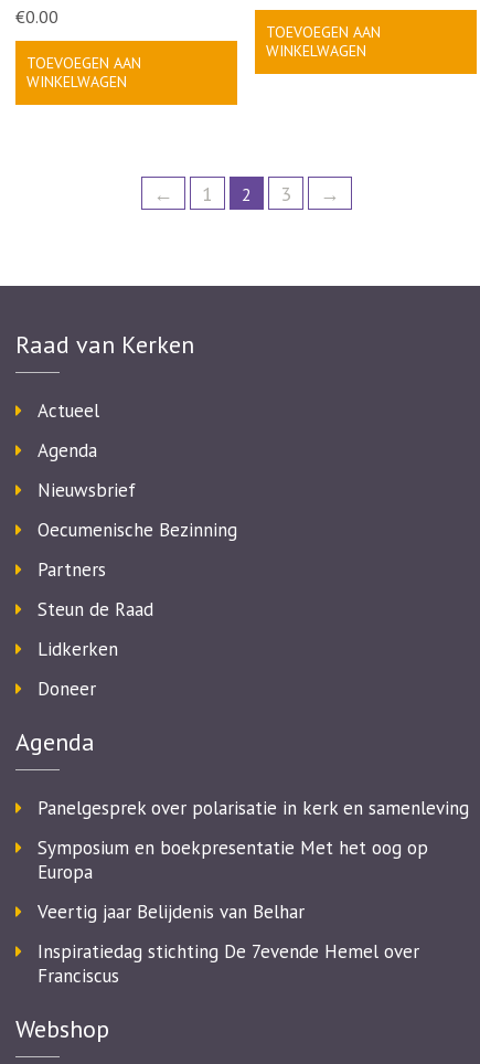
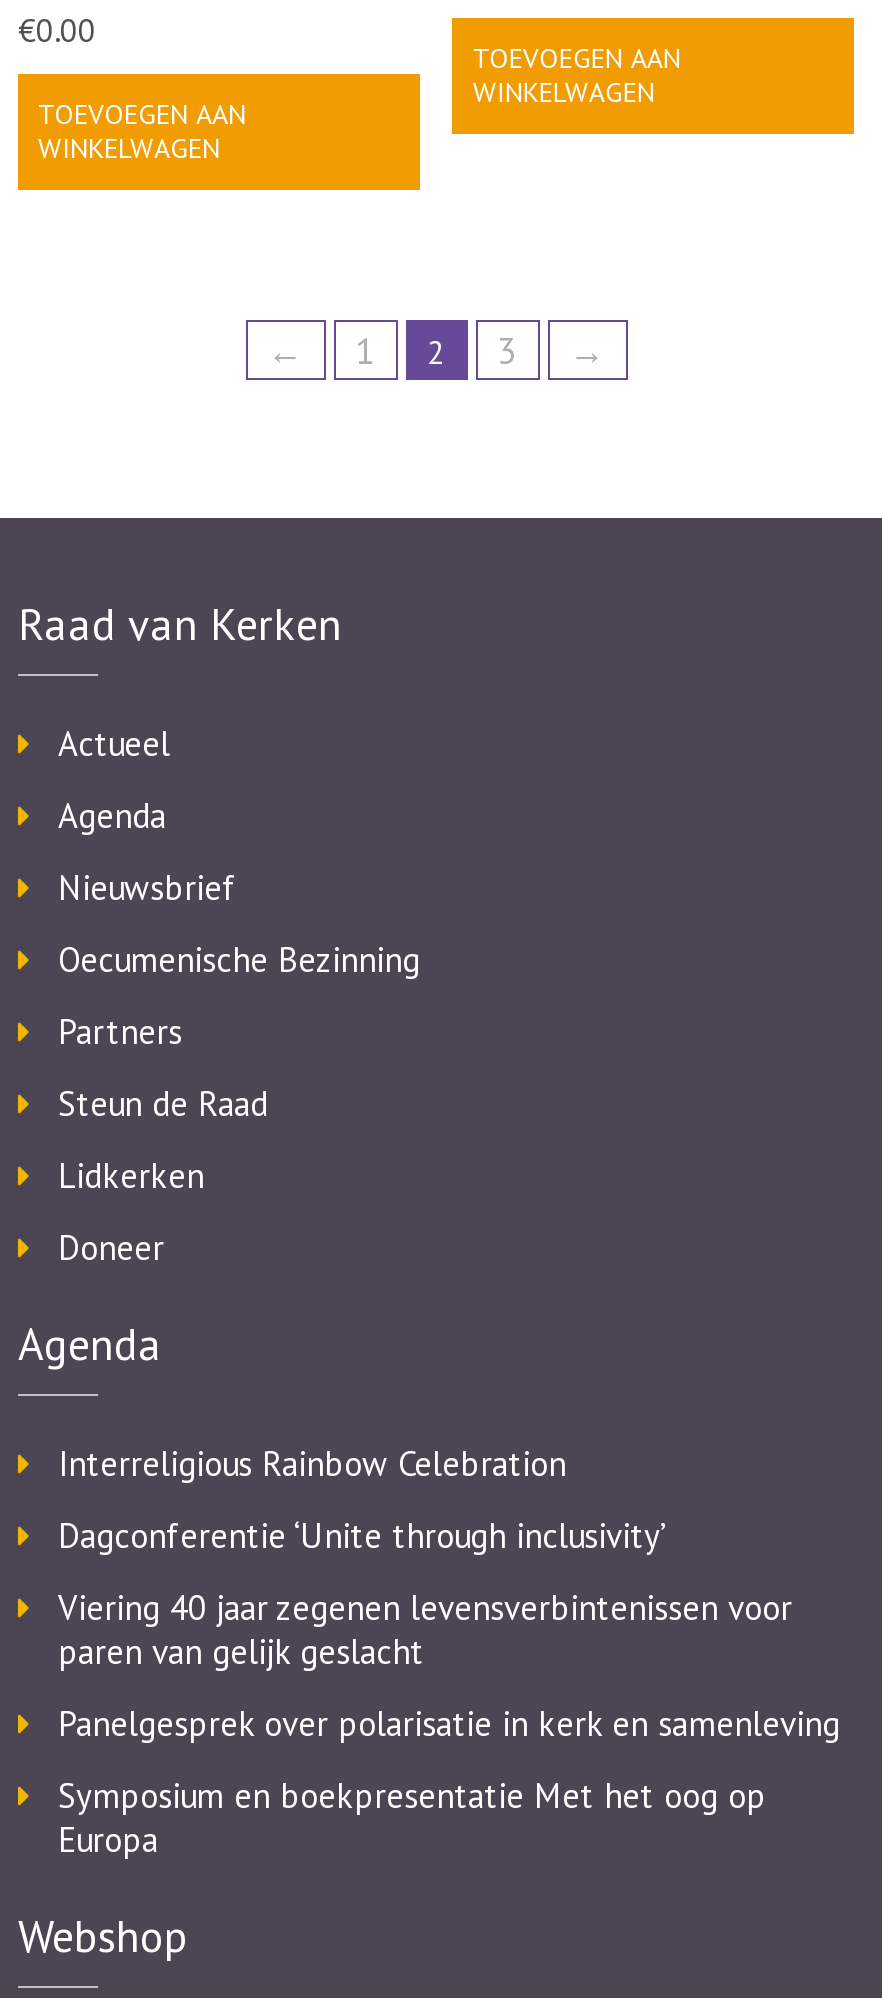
none -> [58,1442,792,1674] Interreligious Rainbow Celebration | Dagconferentie ‘Unite through inclusivity’ | Viering 40 jaar zegenen levensverbintenissen voor | paren van gelijk geslacht
moved [38,796,469,884] -> [58,1702,840,1862]: Panelgesprek over polarisatie in kerk en samenleving | Symposium en boekpresentatie Met het oog op | Europa
[38,900,419,988] Veertig jaar Belijdenis van Belhar | Inspiratiedag stichting De 7evende Hemel over | Franciscus -> none

